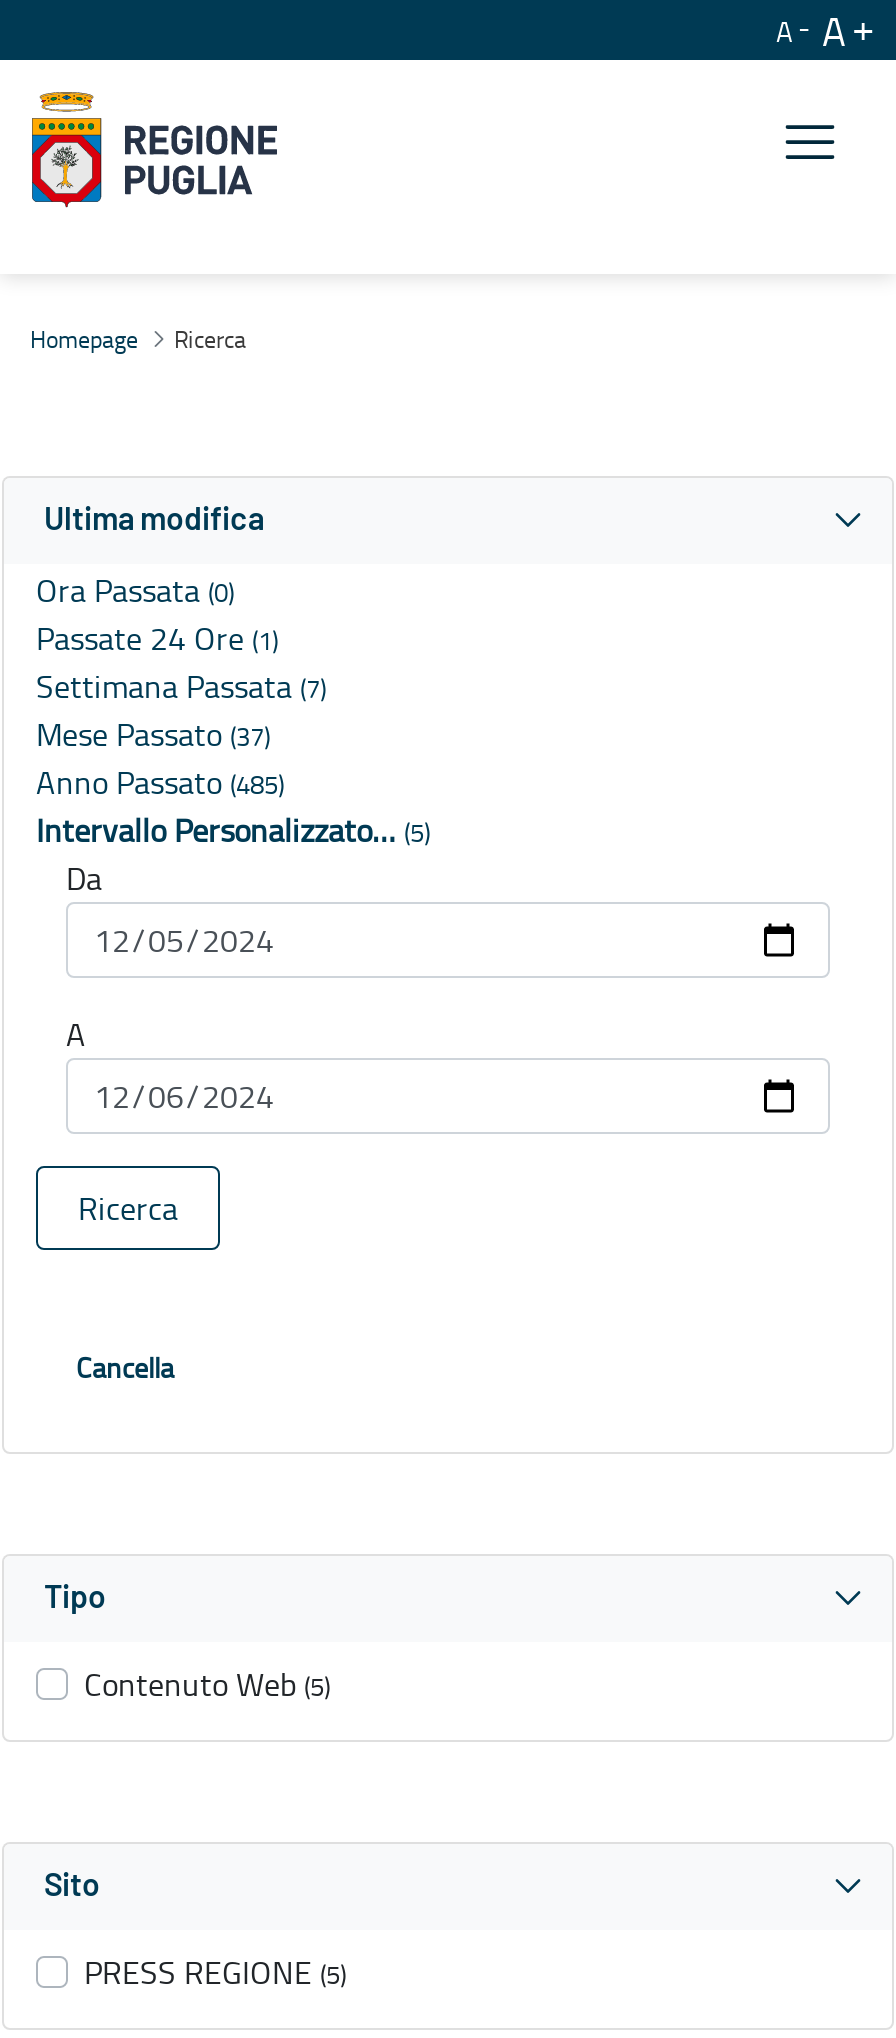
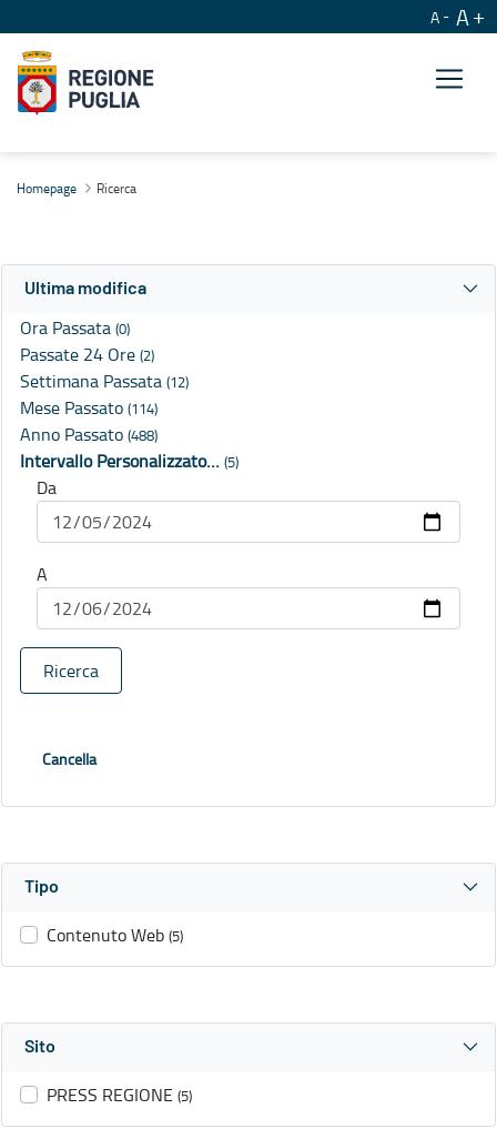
[36,617,278,661] Passate 24 Ore (1) -> [20,342,154,367] Passate 24 Ore (2)
[36,665,326,709] Settimana Passata (7) -> [20,369,189,393] Settimana Passata (12)
[36,713,270,757] Mese Passato (37) -> [20,396,158,420] Mese Passato (114)
[36,761,284,805] Anno Passato (485) -> [20,422,158,447] Anno Passato (488)

